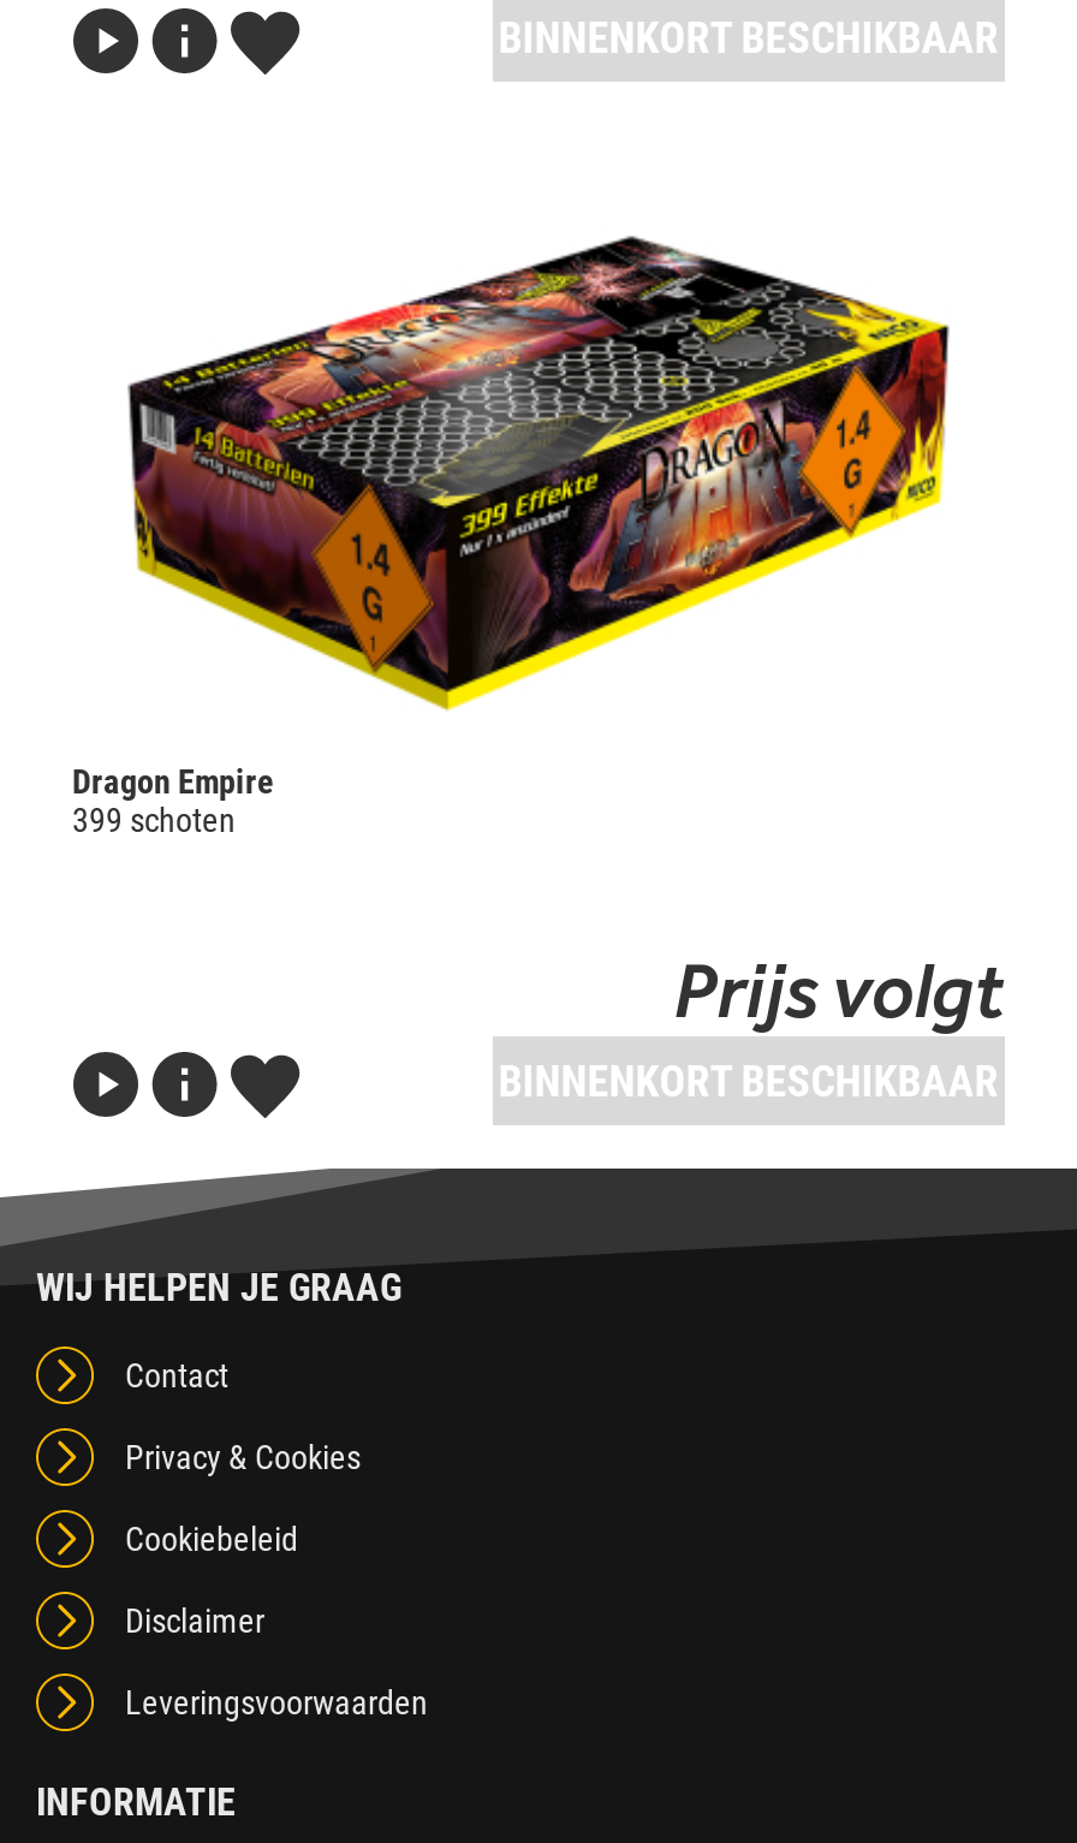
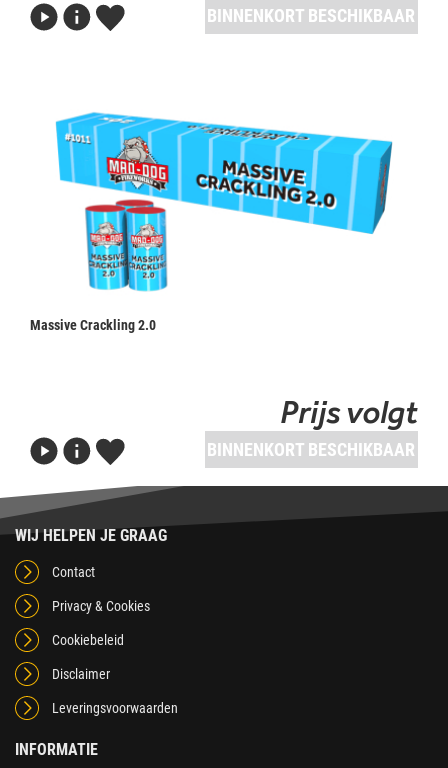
[72,233,952,838] [image] | Dragon Empire | 399 schoten -> [30,99,395,332] [image] | Massive Crackling 2.0

